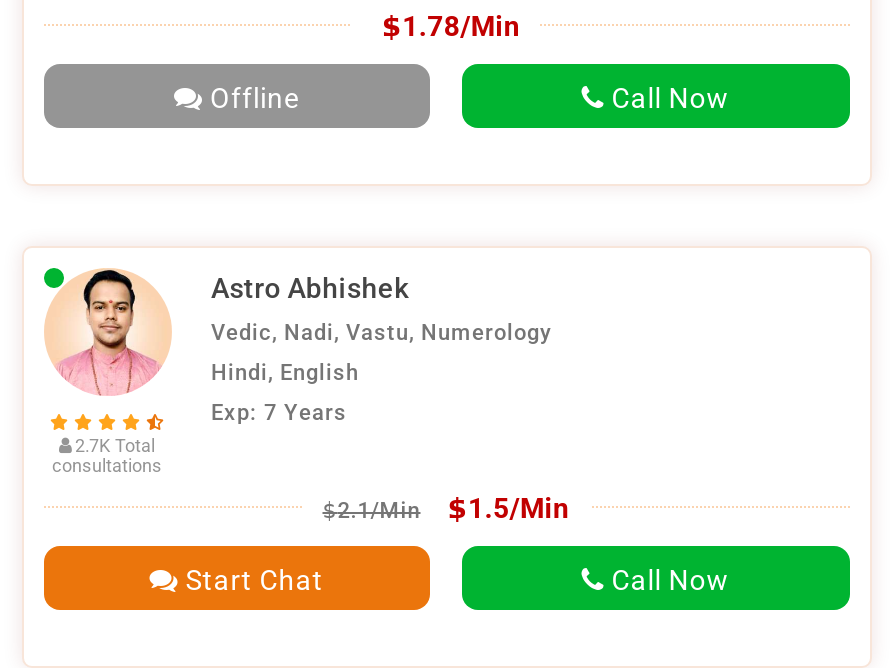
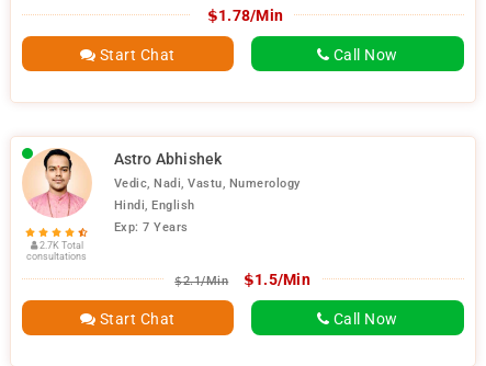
[203,83,299,115] Offline -> [96,46,175,63] Start Chat

